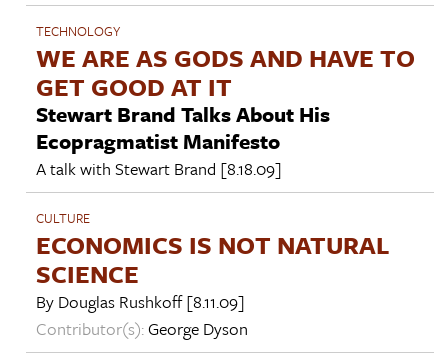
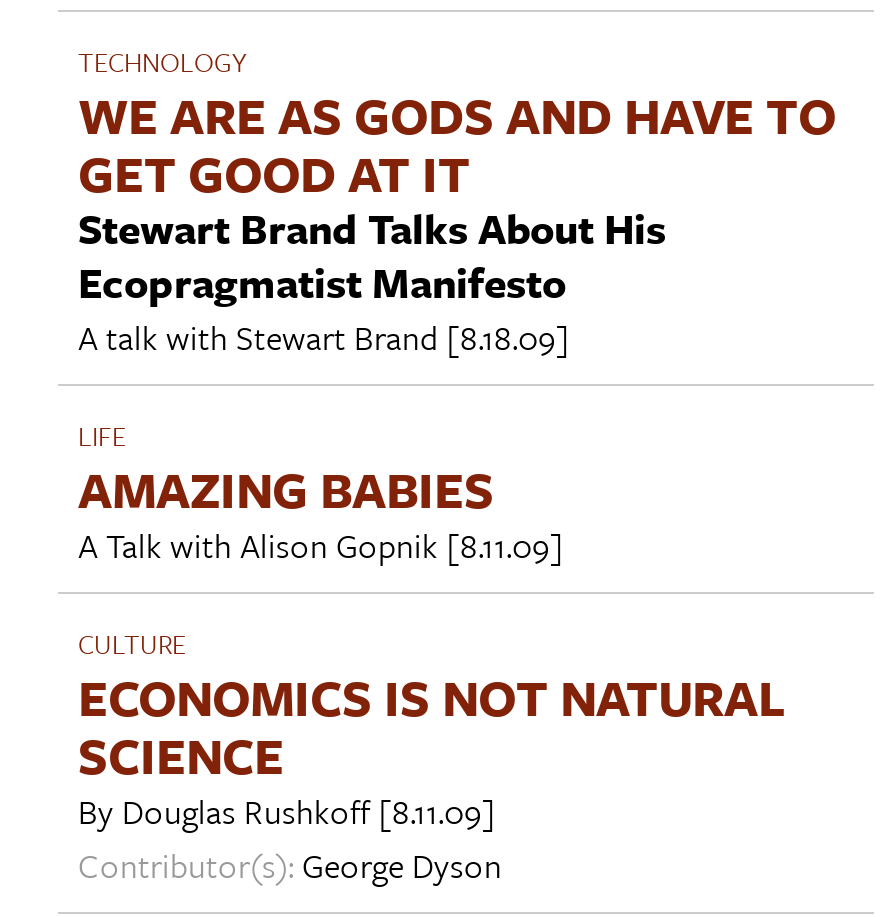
none -> [78,415,564,569] LIFE | AMAZING BABIES | A Talk with Alison Gopnik [8.11.09]

